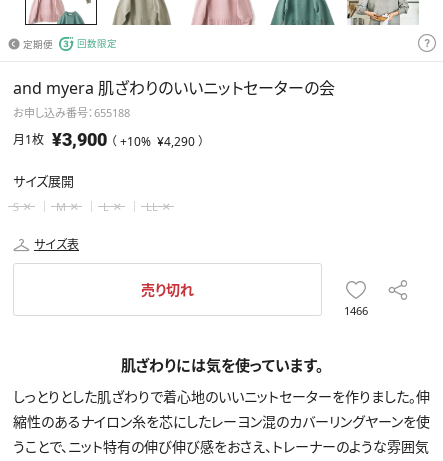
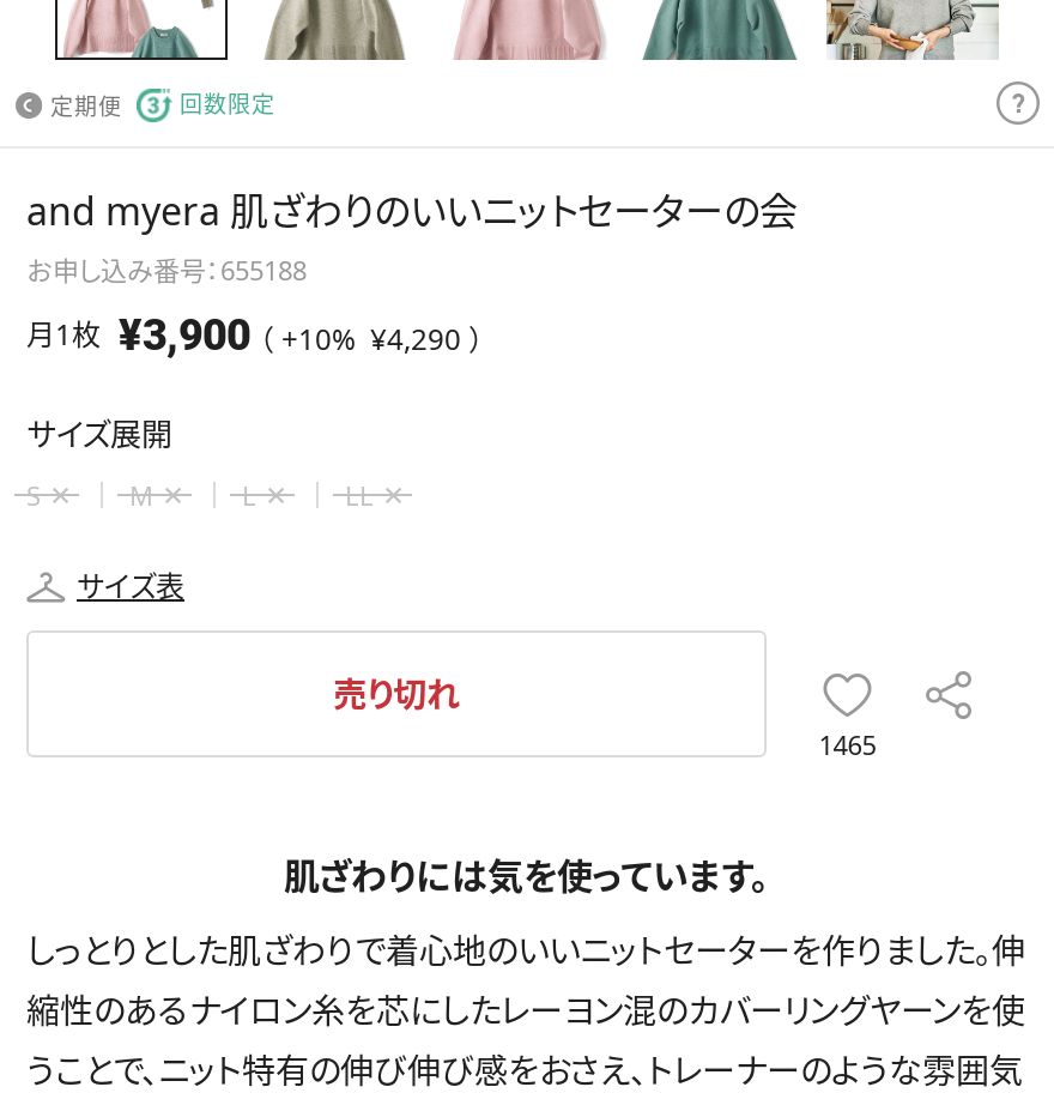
[344,303,368,318] 1466 -> [819,726,876,762] 1465

